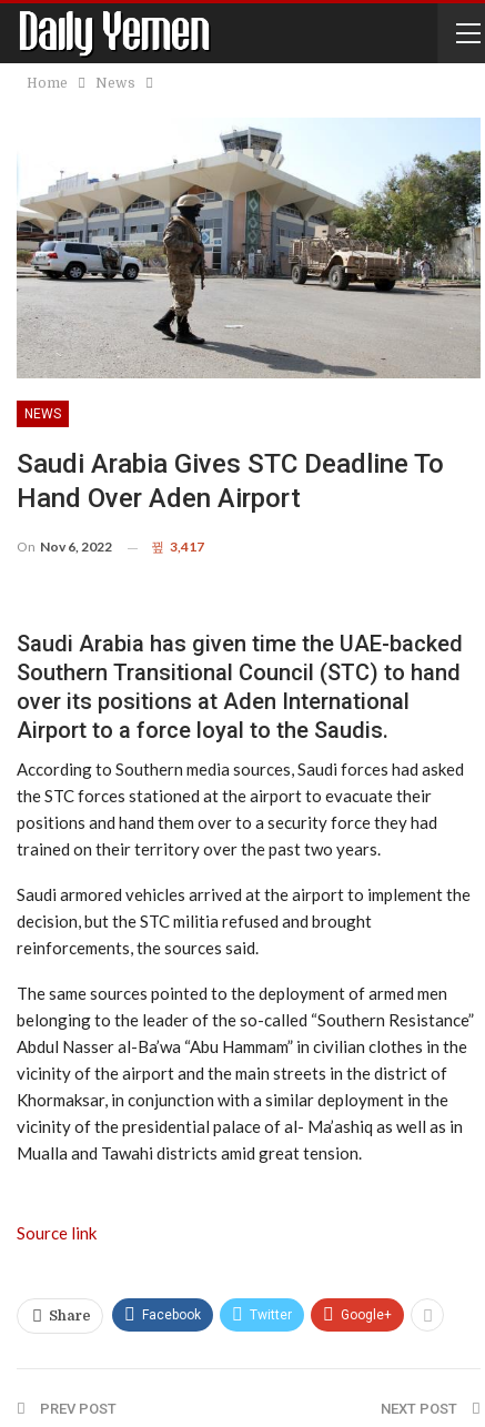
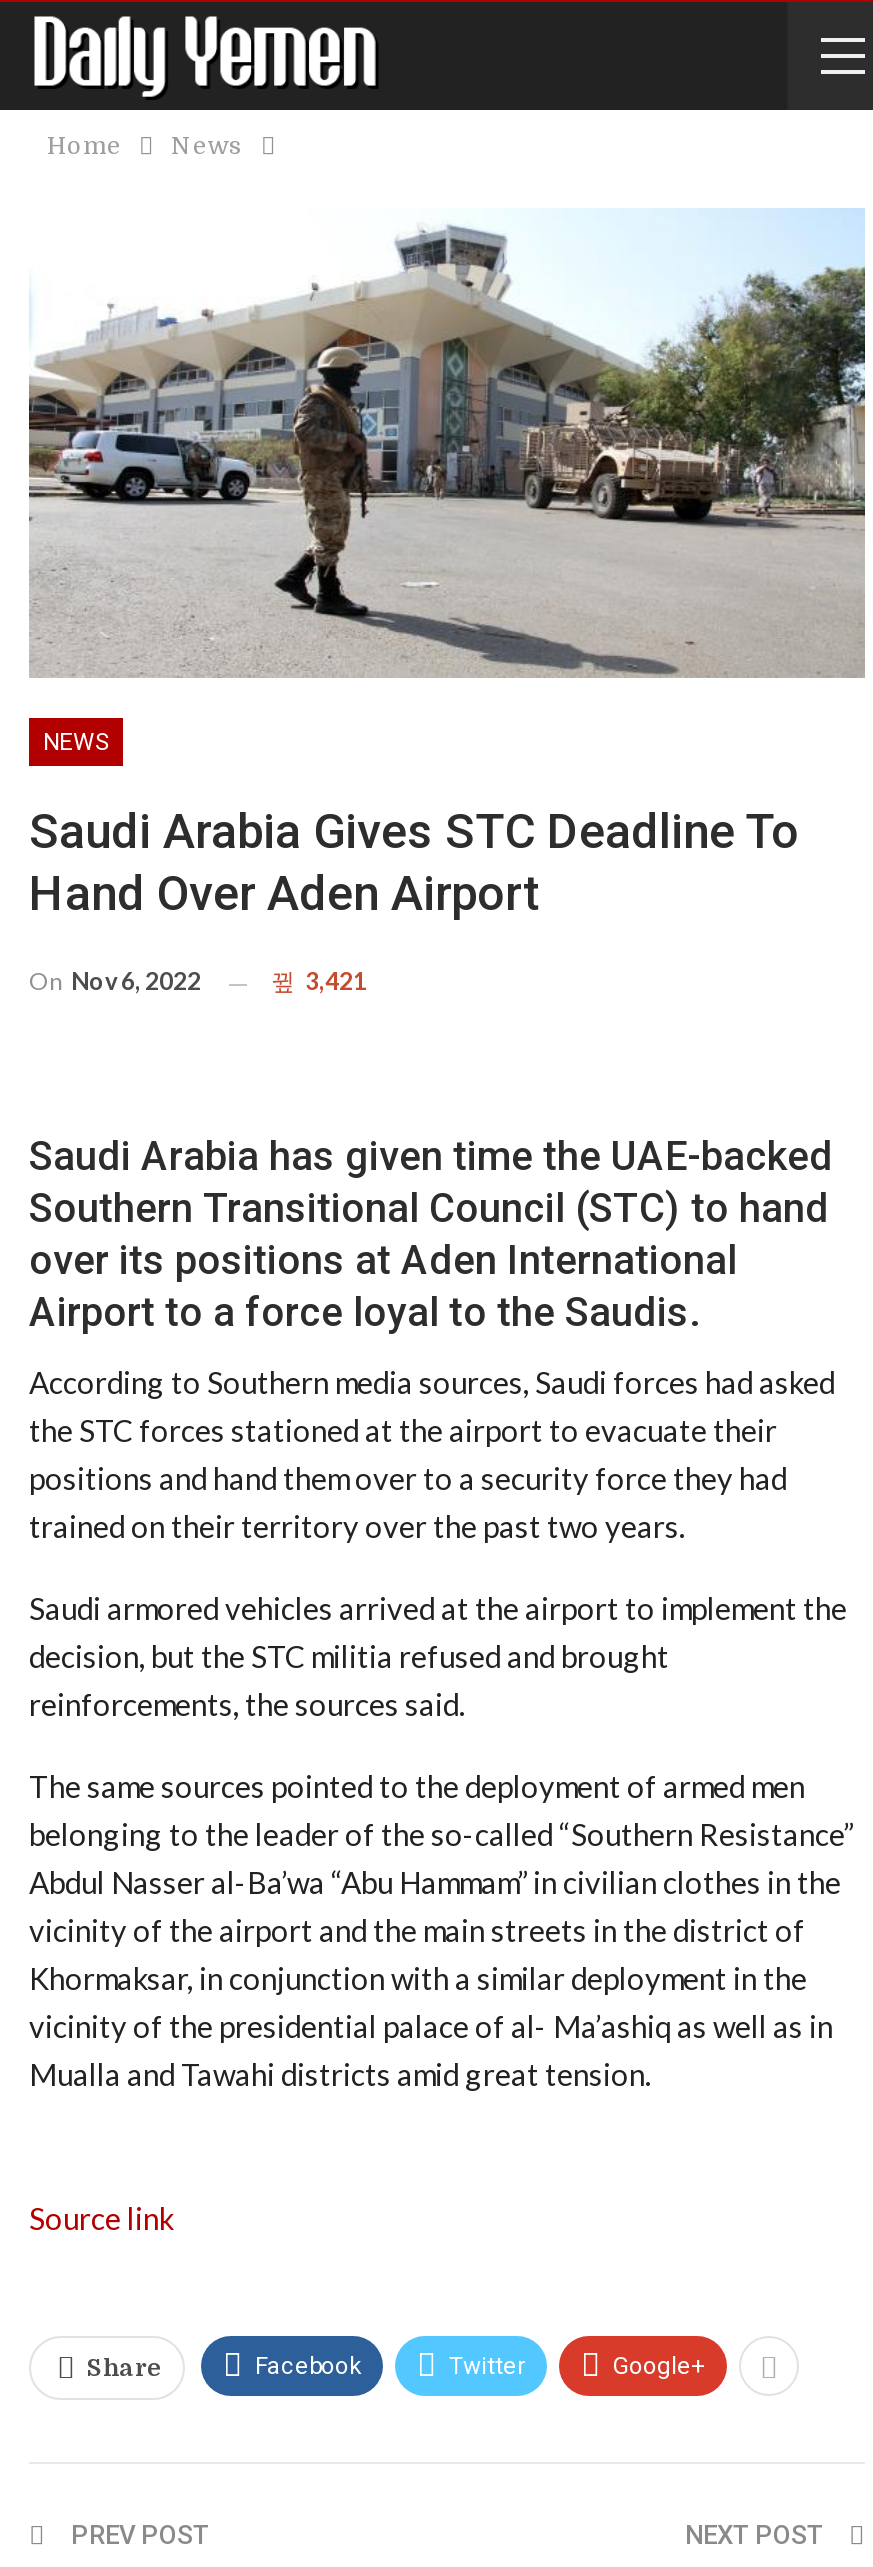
[168,539,204,555] 3,417 -> [301,967,367,997] 3,421

